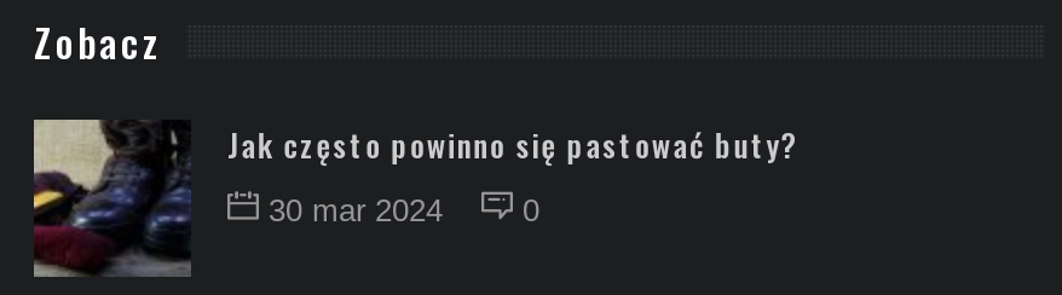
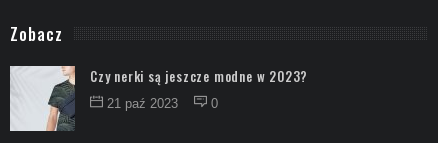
[31,117,800,279] [image] | Jak często powinno się pastować buty? -> [9,65,308,132] [image] | Czy nerki są jeszcze modne w 2023?
[269,192,539,228] 30 mar 2024 0 -> [107,96,218,111] 21 paź 2023 0

